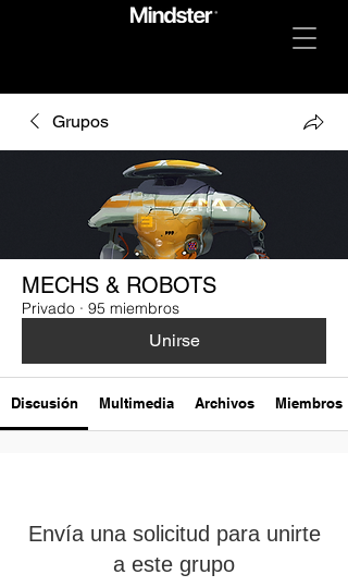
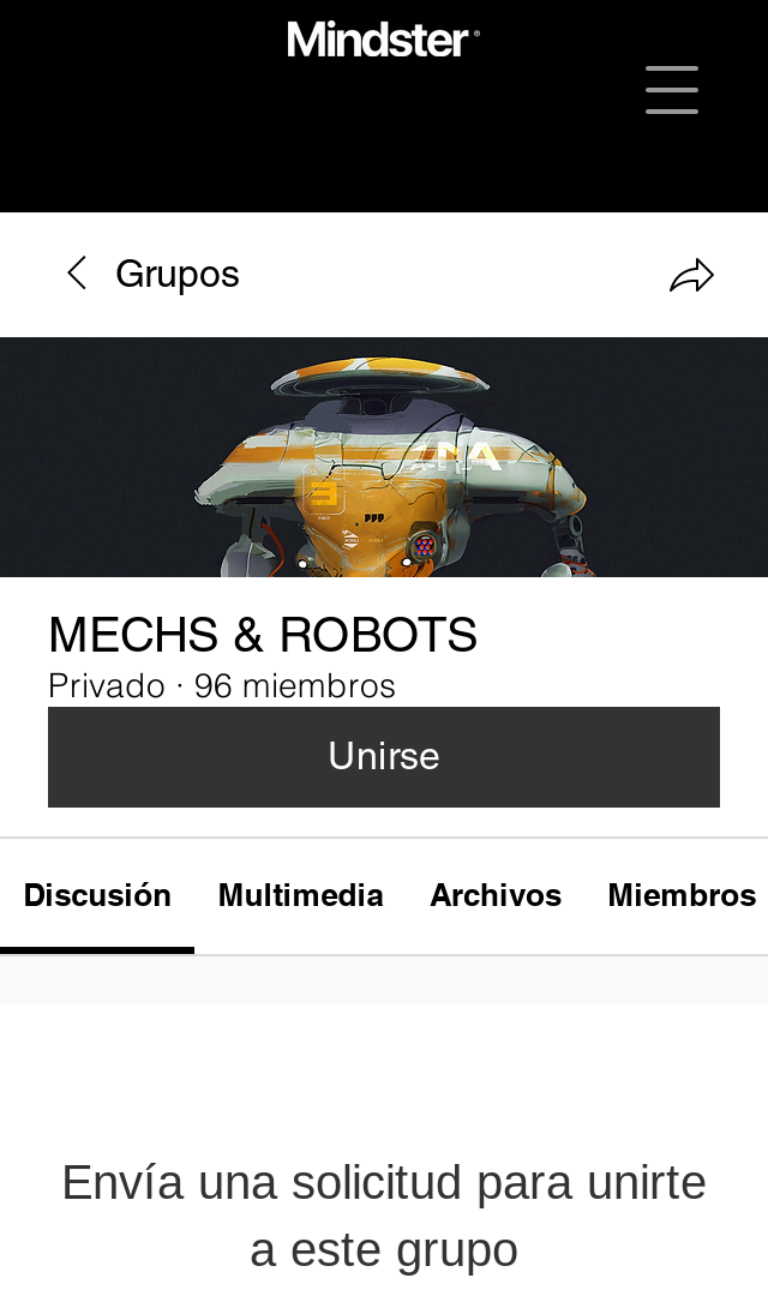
[22,298,179,318] Privado · 95 miembros -> [48,664,396,707] Privado · 96 miembros

